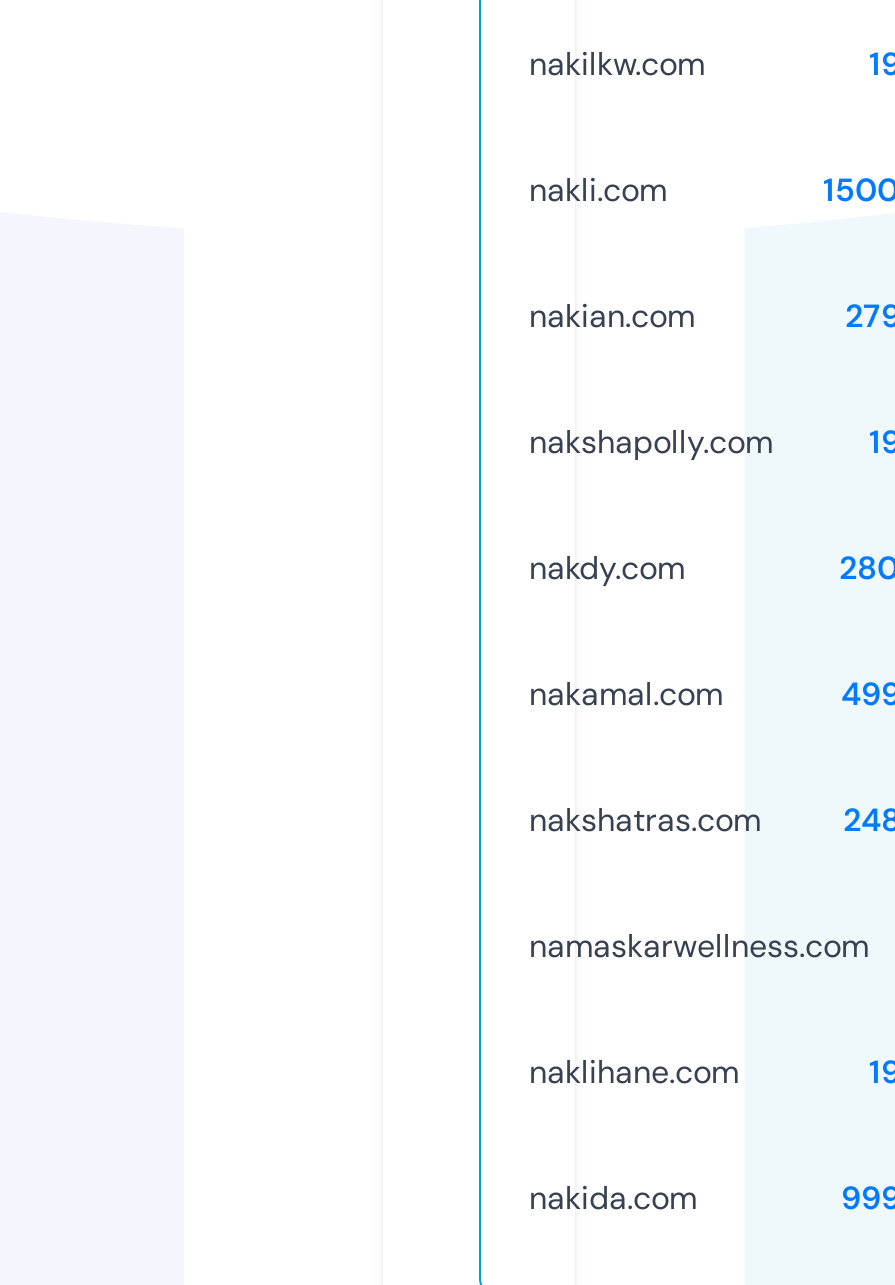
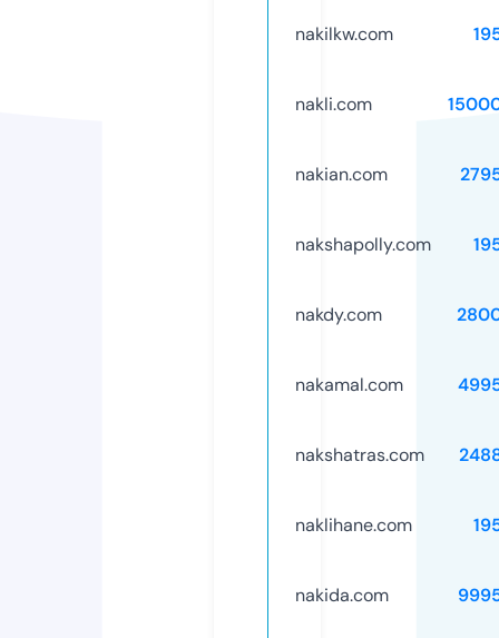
[529,925,869,967] namaskarwellness.com -> none

